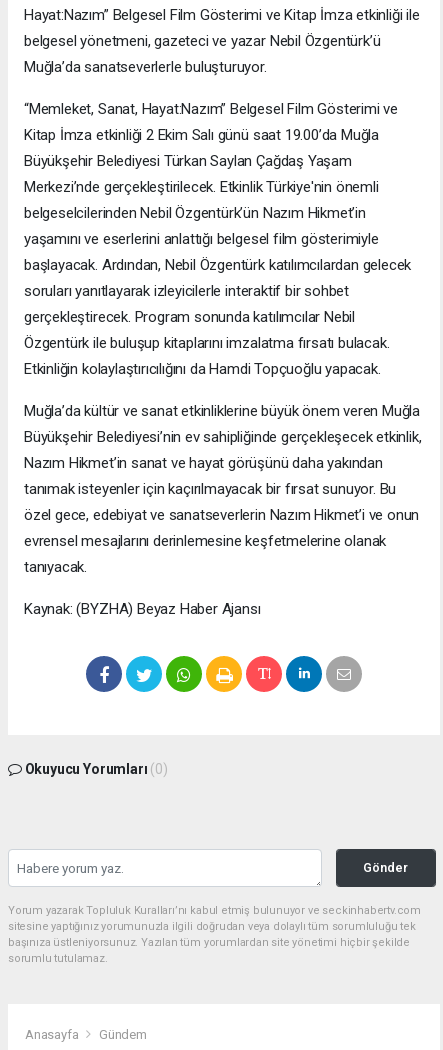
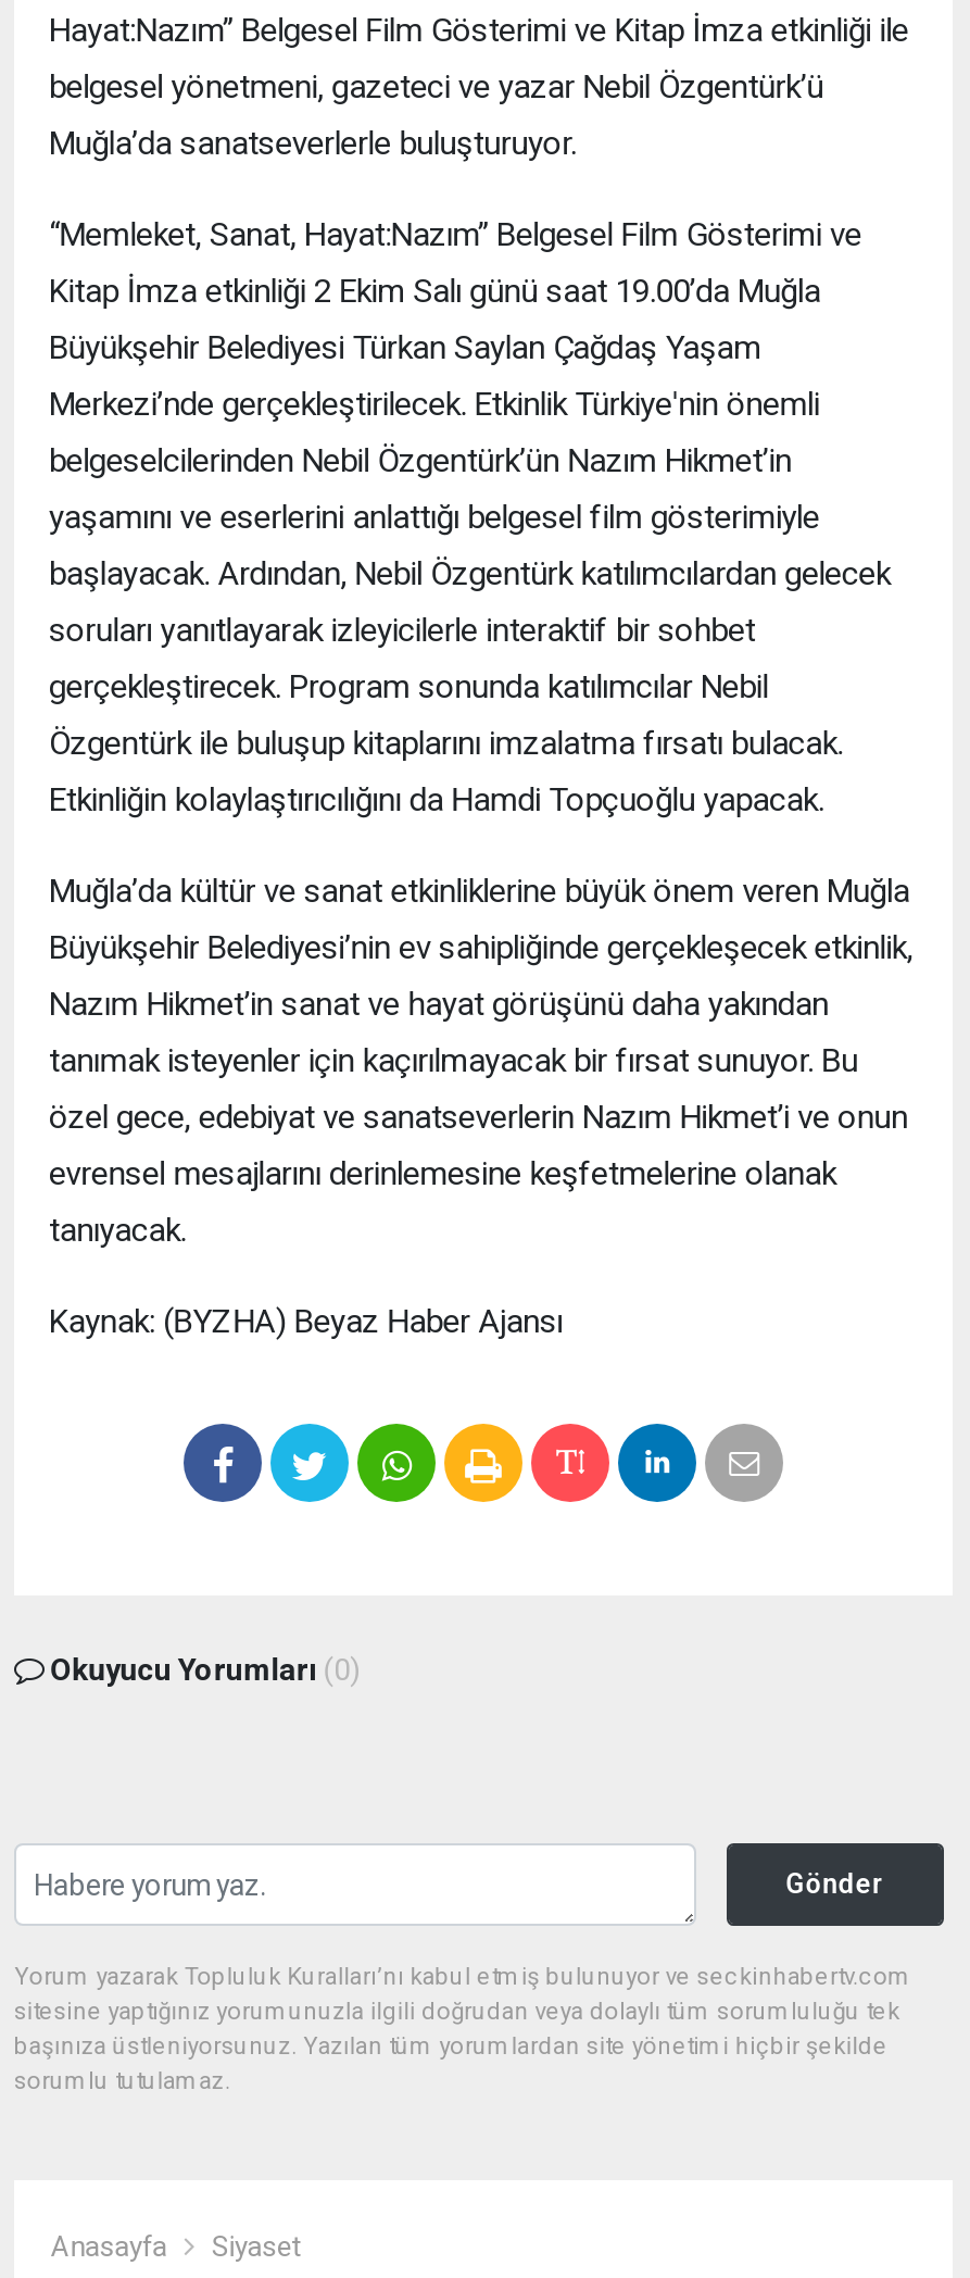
[99,1027,147,1042] Gündem -> [212,2231,300,2264] Siyaset

